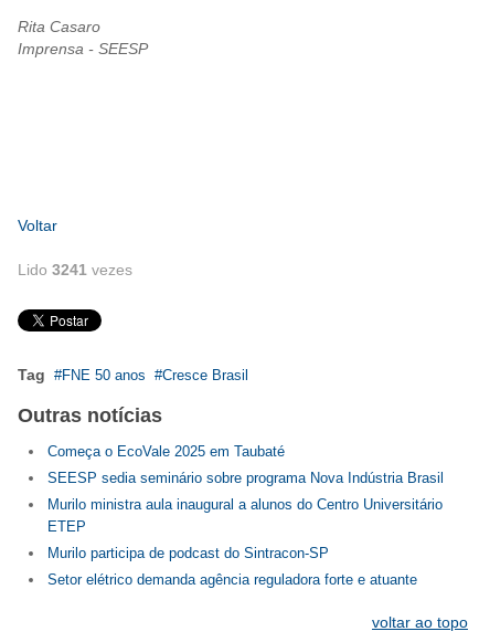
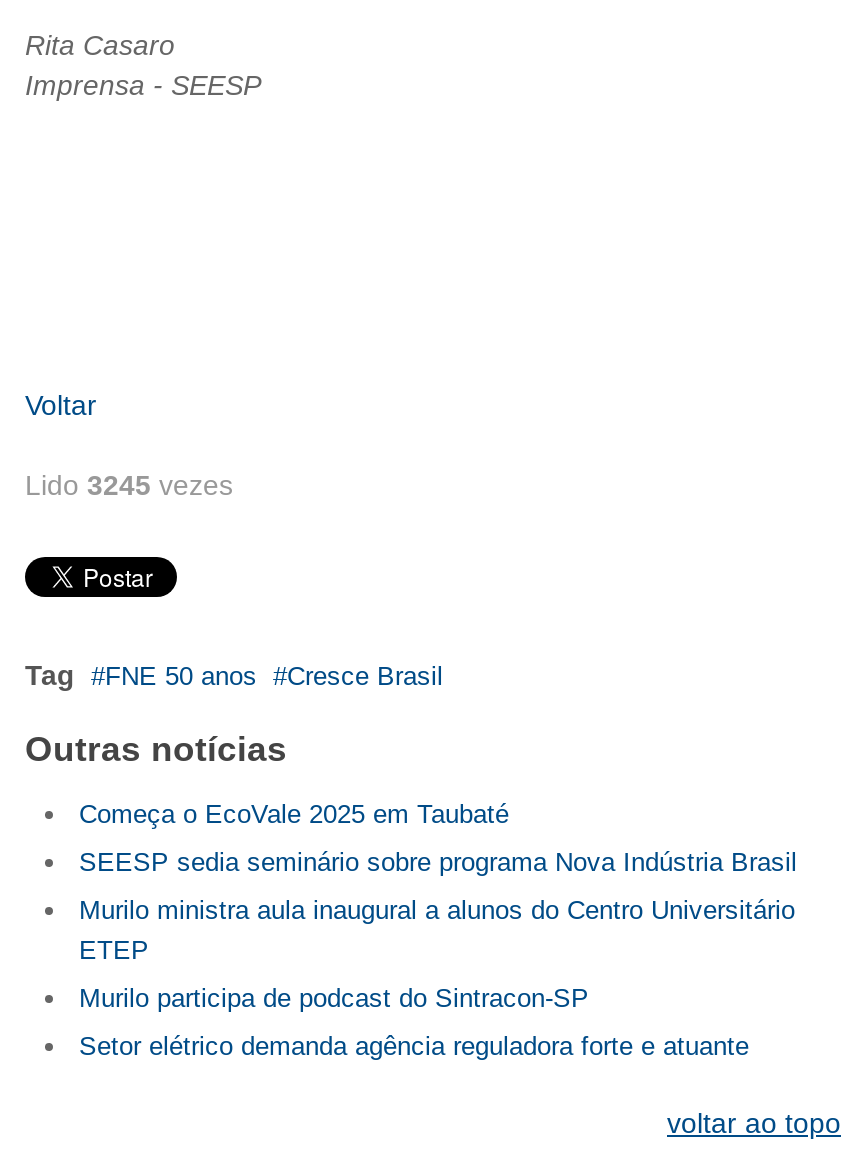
[18,261,132,279] Lido 3241 vezes -> [25,470,233,502] Lido 3245 vezes

